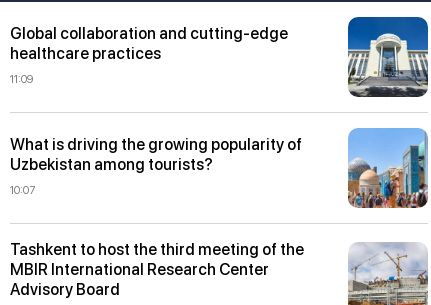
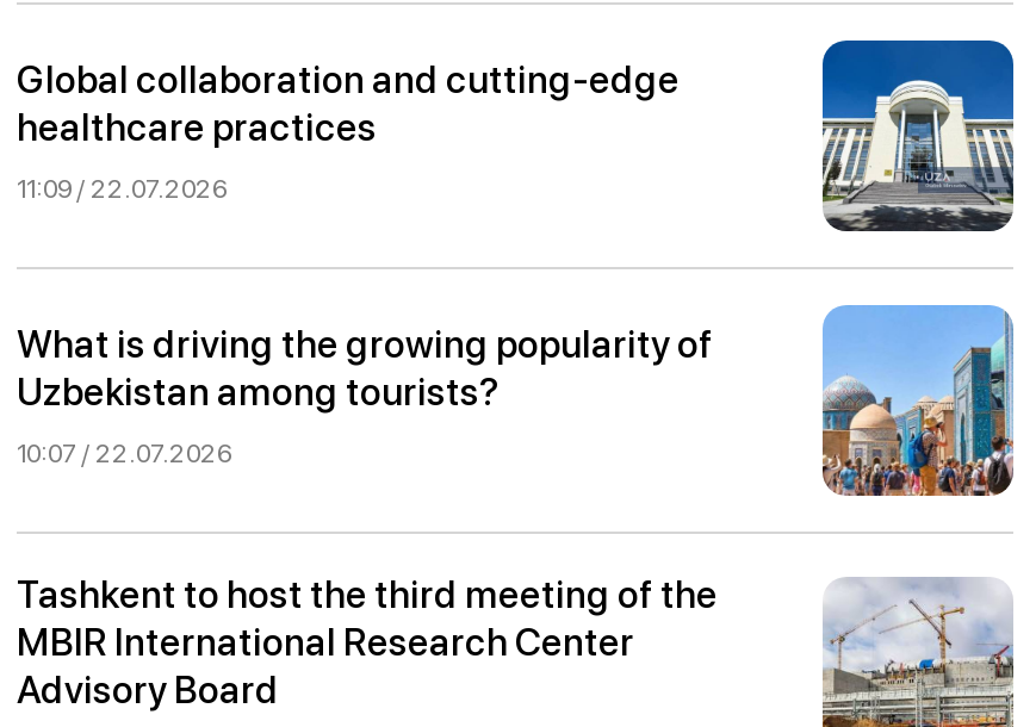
[10,71,33,86] 11:09 -> [17,170,227,206] 11:09 / 22.07.2026
[10,182,35,197] 10:07 -> [17,435,231,470] 10:07 / 22.07.2026

